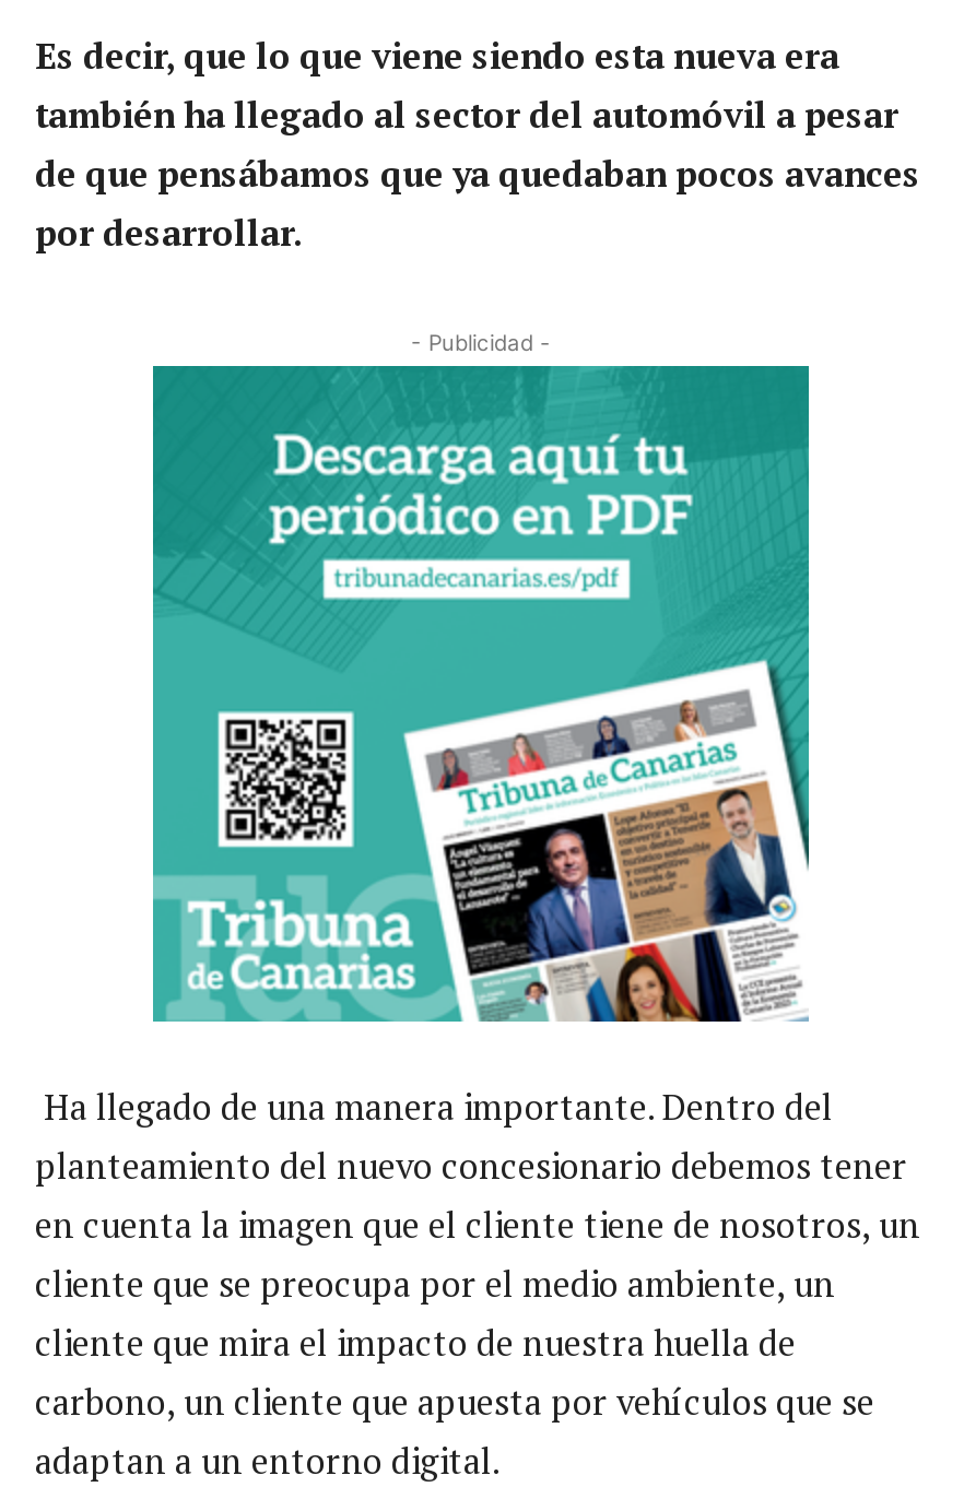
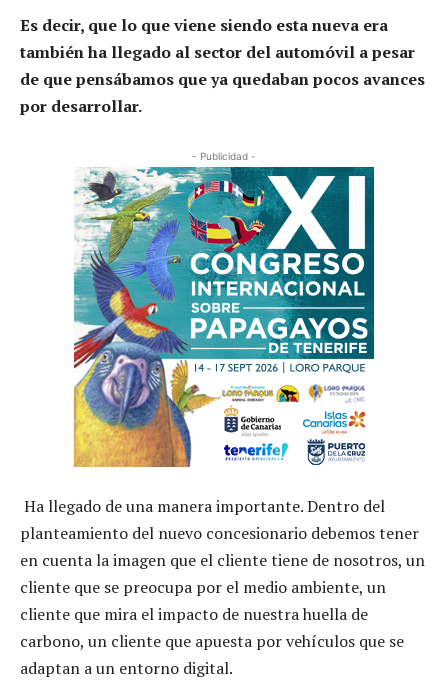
[151,364,811,1024] [image] -> [73,167,374,468] [image]

